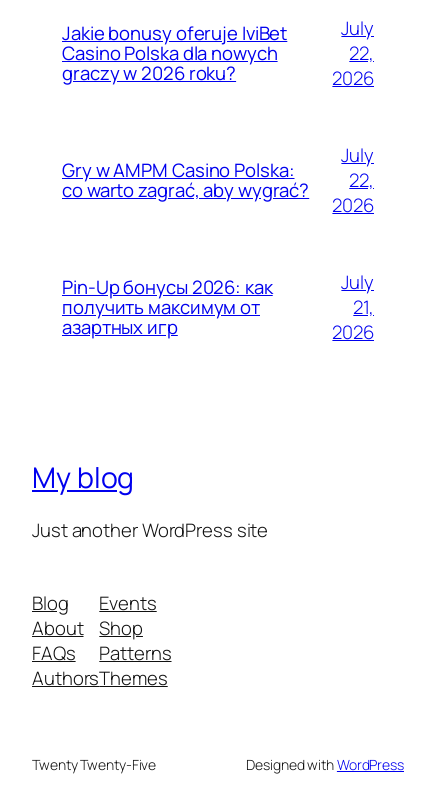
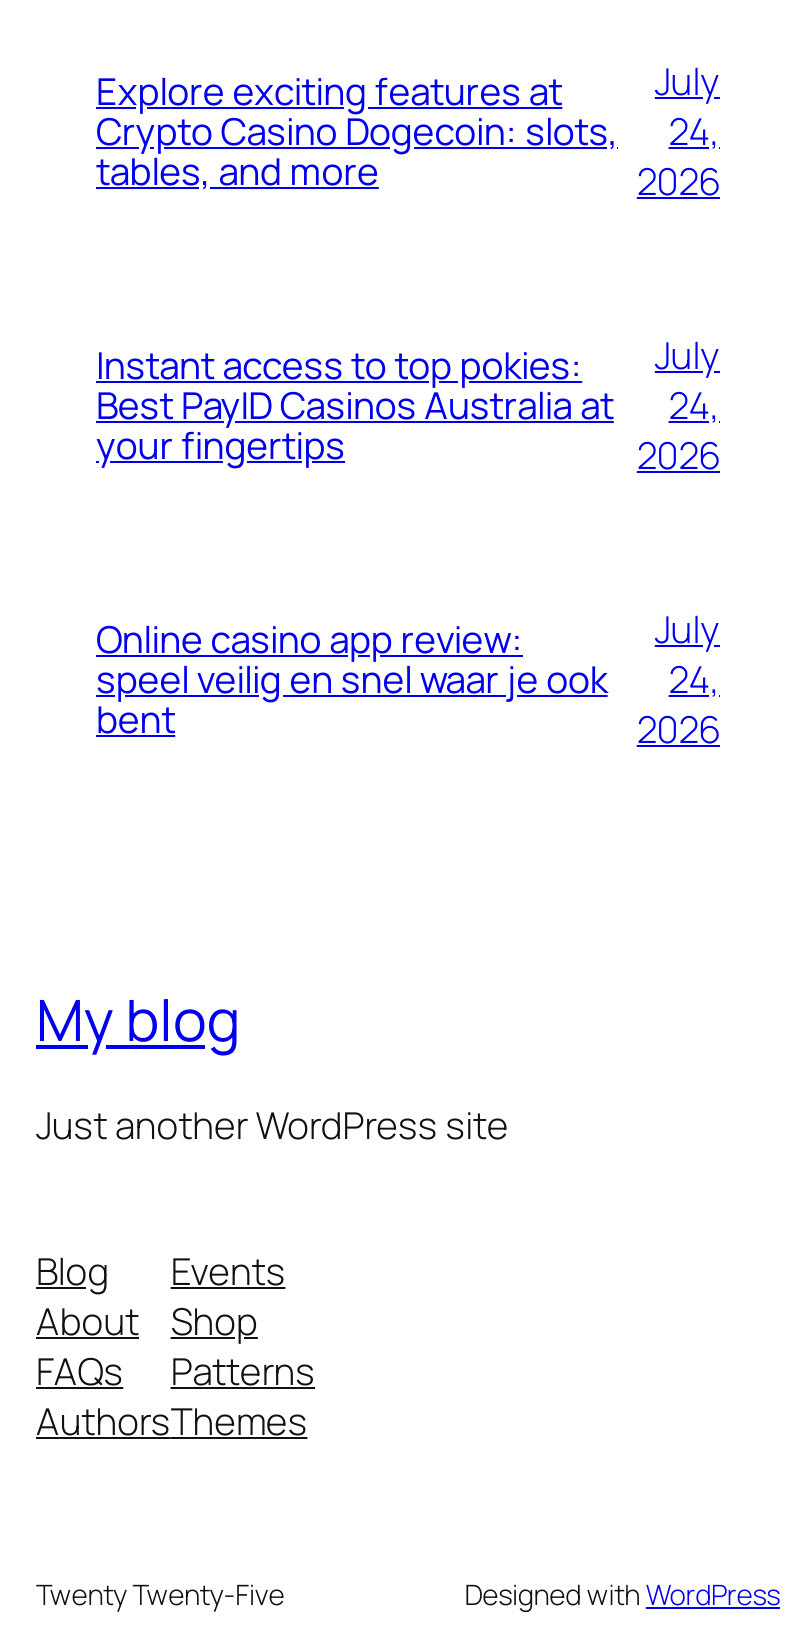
[62,20,287,86] Jakie bonusy oferuje IviBet | Casino Polska dla nowych | graczy w 2026 roku? -> [96,65,618,197] Explore exciting features at | Crypto Casino Dogecoin: slots, | tables, and more
[349,39,374,65] 22, -> [669,104,720,156] 24,
[62,157,309,203] Gry w AMPM Casino Polska: | co warto zagrać, aby wygrać? -> [96,339,614,471] Instant access to top pokies: | Best PayID Casinos Australia at | your fingertips
[349,166,374,192] 22, -> [669,378,720,430] 24,
[62,274,273,340] Pin-Up бонусы 2026: как | получить максимум от | азартных игр -> [96,613,608,745] Online casino app review: | speel veilig en snel waar je ook | bent
[353,293,374,319] 21, -> [669,652,720,704] 24,

